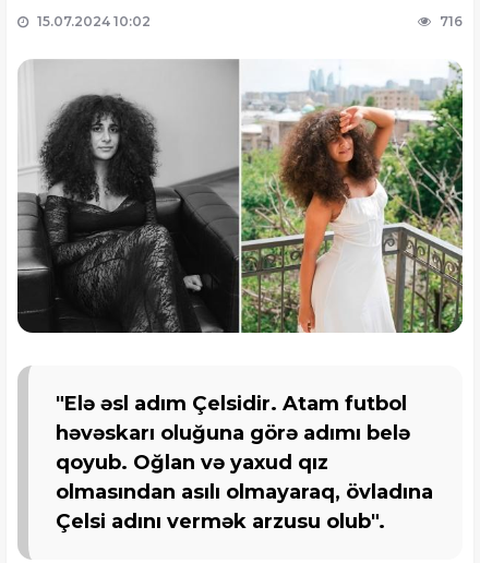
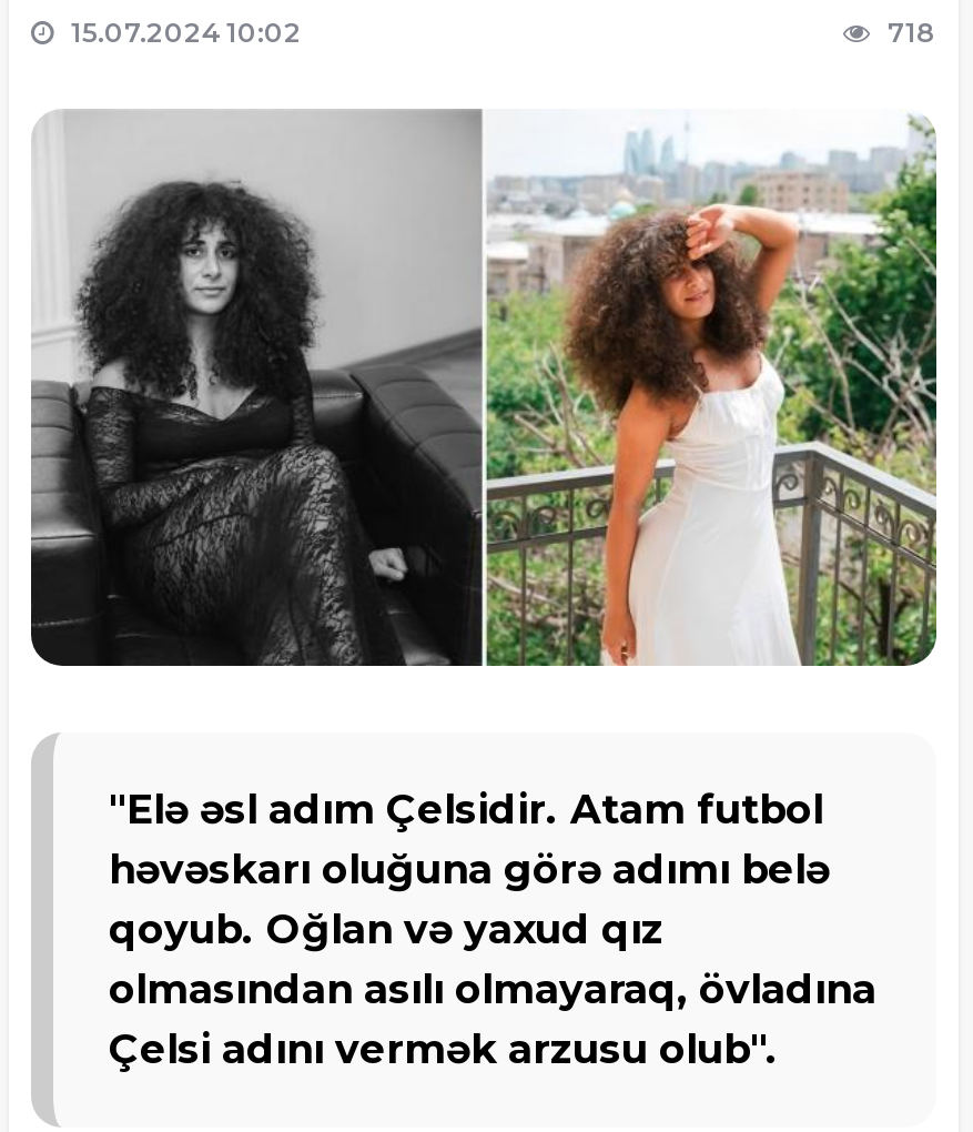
[440,13,463,29] 716 -> [888,16,936,49] 718

